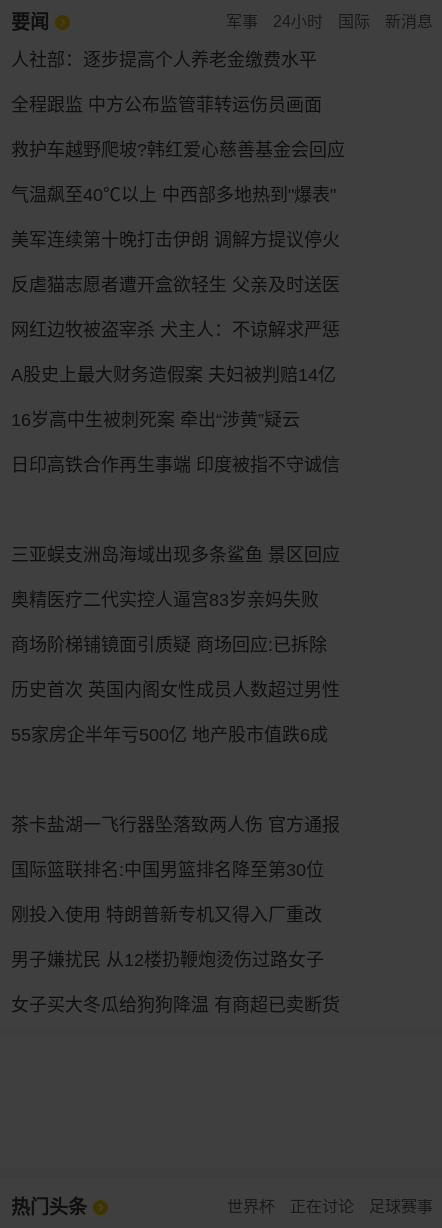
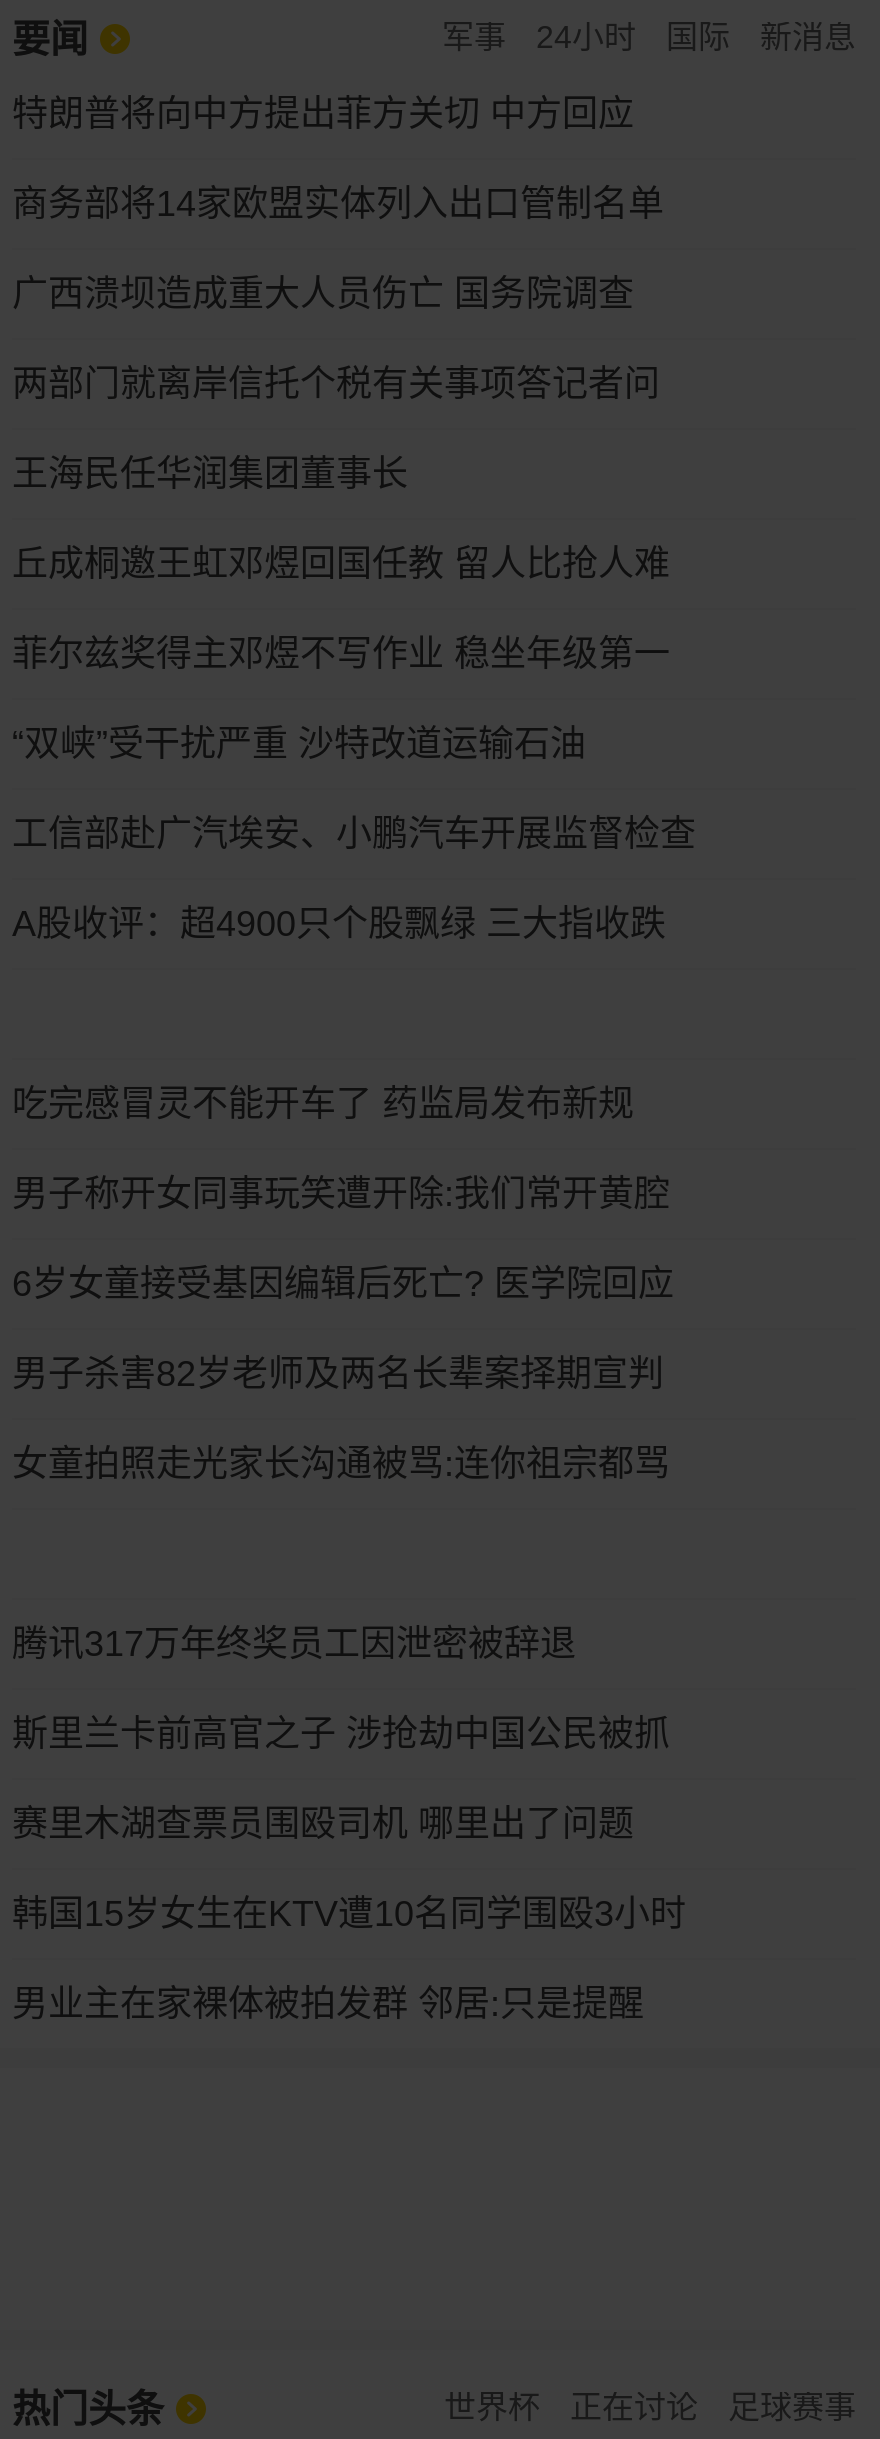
[11,50,317,70] 人社部：逐步提高个人养老金缴费水平 -> [12,94,634,134] 特朗普将向中方提出菲方关切 中方回应
[11,95,322,115] 全程跟监 中方公布监管菲转运伤员画面 -> [12,184,664,224] 商务部将14家欧盟实体列入出口管制名单
[11,140,345,160] 救护车越野爬坡?韩红爱心慈善基金会回应 -> [12,274,634,314] 广西溃坝造成重大人员伤亡 国务院调查
[11,185,336,205] 气温飙至40℃以上 中西部多地热到"爆表" -> [12,364,660,404] 两部门就离岸信托个税有关事项答记者问
[11,230,340,250] 美军连续第十晚打击伊朗 调解方提议停火 -> [12,454,408,494] 王海民任华润集团董事长
[11,275,340,295] 反虐猫志愿者遭开盒欲轻生 父亲及时送医 -> [12,544,670,584] 丘成桐邀王虹邓煜回国任教 留人比抢人难
[11,320,340,340] 网红边牧被盗宰杀 犬主人：不谅解求严惩 -> [12,634,670,674] 菲尔兹奖得主邓煜不写作业 稳坐年级第一
[11,365,336,385] A股史上最大财务造假案 夫妇被判赔14亿 -> [12,724,586,764] “双峡”受干扰严重 沙特改道运输石油
[11,410,300,430] 16岁高中生被刺死案 牵出“涉黄”疑云 -> [12,814,696,854] 工信部赴广汽埃安、小鹏汽车开展监督检查
[11,455,340,475] 日印高铁合作再生事端 印度被指不守诚信 -> [12,904,666,944] A股收评：超4900只个股飘绿 三大指收跌
[11,545,340,565] 三亚蜈支洲岛海域出现多条鲨鱼 景区回应 -> [12,1084,634,1124] 吃完感冒灵不能开车了 药监局发布新规
[11,590,319,610] 奥精医疗二代实控人逼宫83岁亲妈失败 -> [12,1174,670,1214] 男子称开女同事玩笑遭开除:我们常开黄腔
[11,635,327,655] 商场阶梯铺镜面引质疑 商场回应:已拆除 -> [12,1264,674,1304] 6岁女童接受基因编辑后死亡? 医学院回应
[11,680,340,700] 历史首次 英国内阁女性成员人数超过男性 -> [12,1354,664,1394] 男子杀害82岁老师及两名长辈案择期宣判
[11,725,328,745] 55家房企半年亏500亿 地产股市值跌6成 -> [12,1444,670,1484] 女童拍照走光家长沟通被骂:连你祖宗都骂
[11,815,340,835] 茶卡盐湖一飞行器坠落致两人伤 官方通报 -> [12,1624,576,1664] 腾讯317万年终奖员工因泄密被辞退
[11,860,324,880] 国际篮联排名:中国男篮排名降至第30位 -> [12,1714,670,1754] 斯里兰卡前高官之子 涉抢劫中国公民被抓
[11,905,322,925] 刚投入使用 特朗普新专机又得入厂重改 -> [12,1804,634,1844] 赛里木湖查票员围殴司机 哪里出了问题
[11,950,324,970] 男子嫌扰民 从12楼扔鞭炮烫伤过路女子 -> [12,1894,686,1934] 韩国15岁女生在KTV遭10名同学围殴3小时
[11,995,340,1015] 女子买大冬瓜给狗狗降温 有商超已卖断货 -> [12,1984,644,2024] 男业主在家裸体被拍发群 邻居:只是提醒

